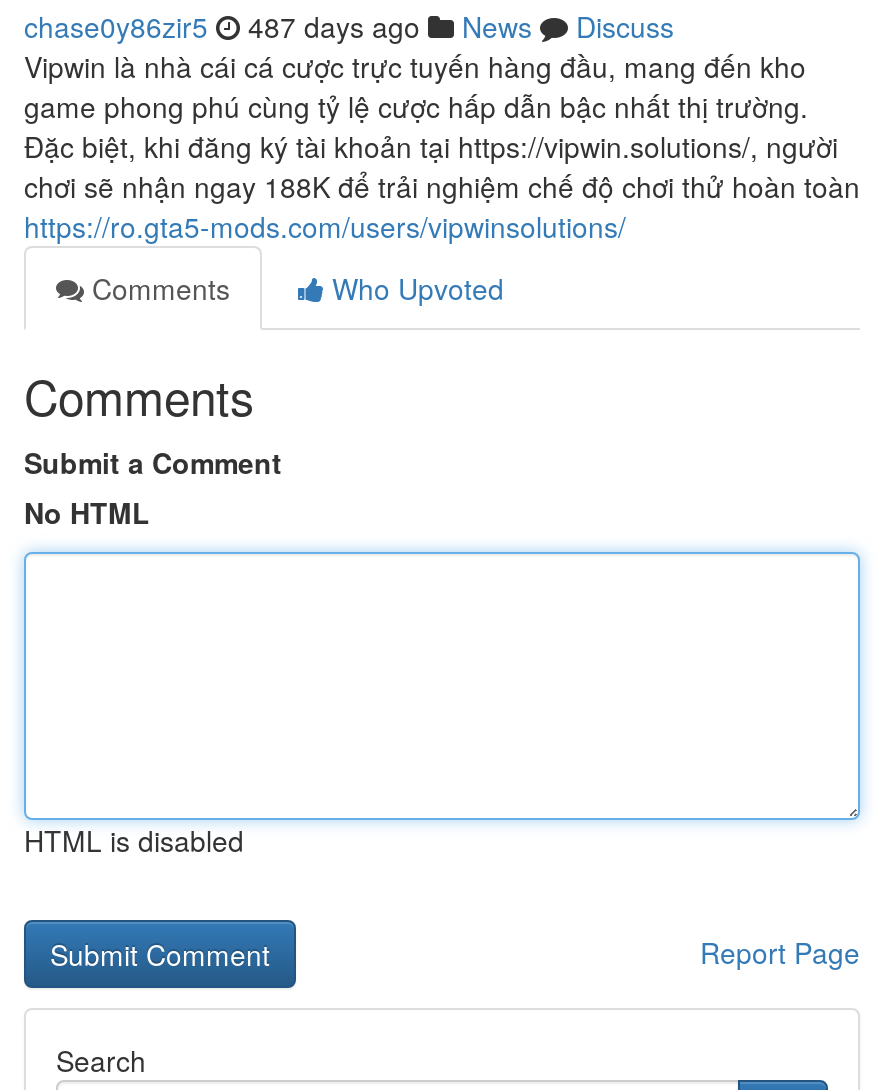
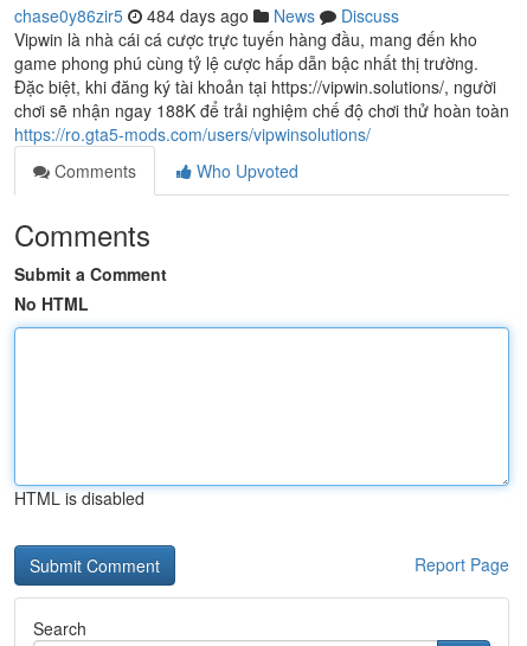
[24,6,674,46] chase0y86zir5 487 days ago News Discuss -> [14,4,399,27] chase0y86zir5 484 days ago News Discuss

